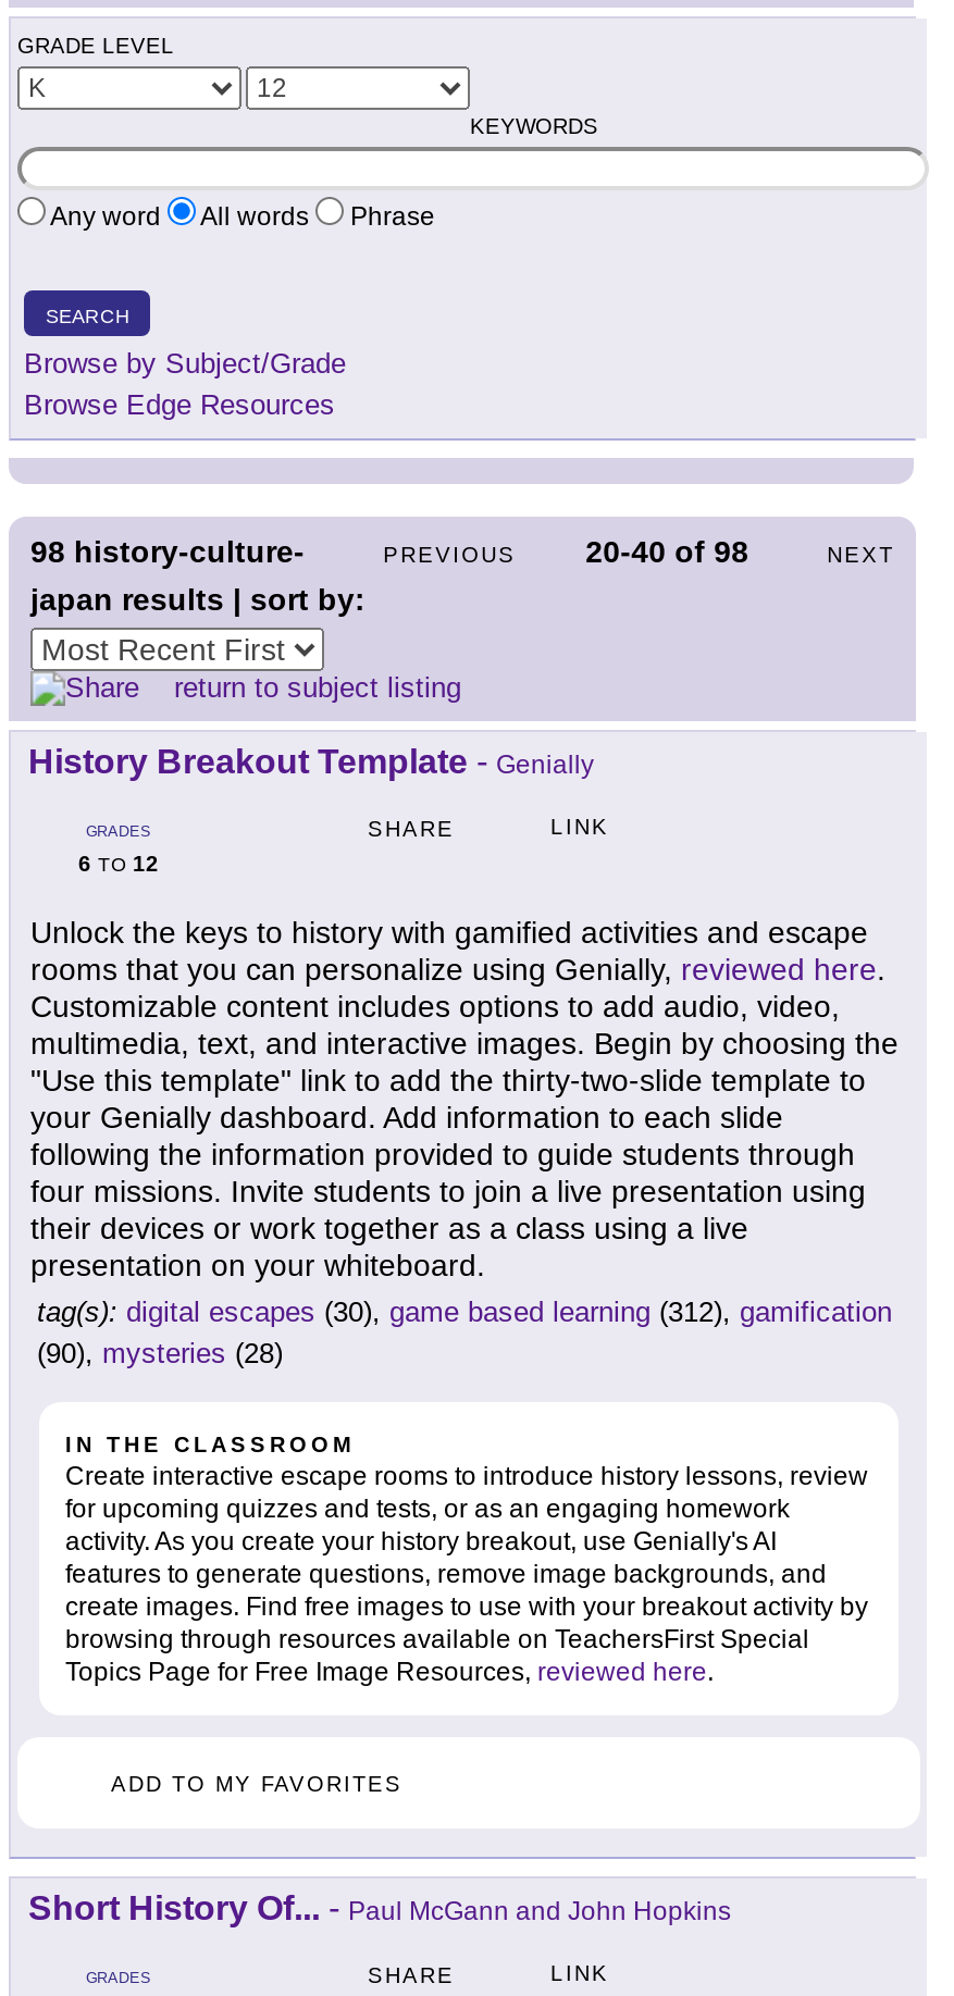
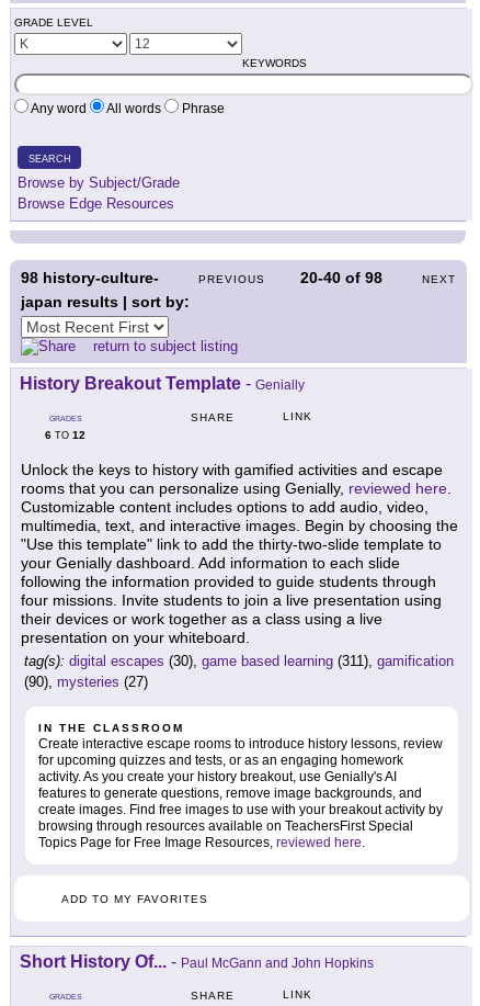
[37,1296,892,1329] tag(s): digital escapes (30), game based learning (312), gamification -> [24,653,454,670] tag(s): digital escapes (30), game based learning (311), gamification
[37,1337,283,1370] (90), mysteries (28) -> [24,674,148,690] (90), mysteries (27)

